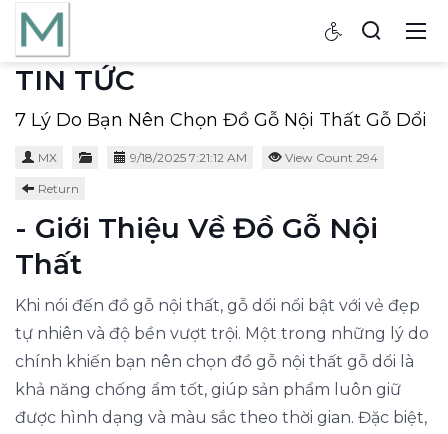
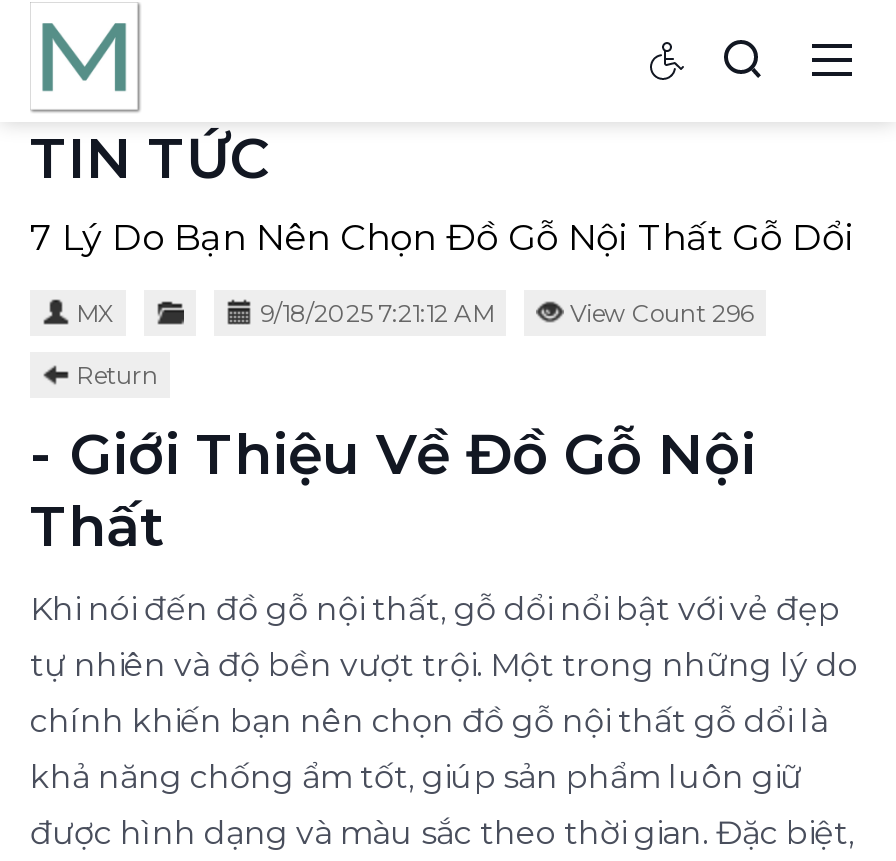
[282,150,378,165] View Count 294 -> [564,298,754,328] View Count 296

